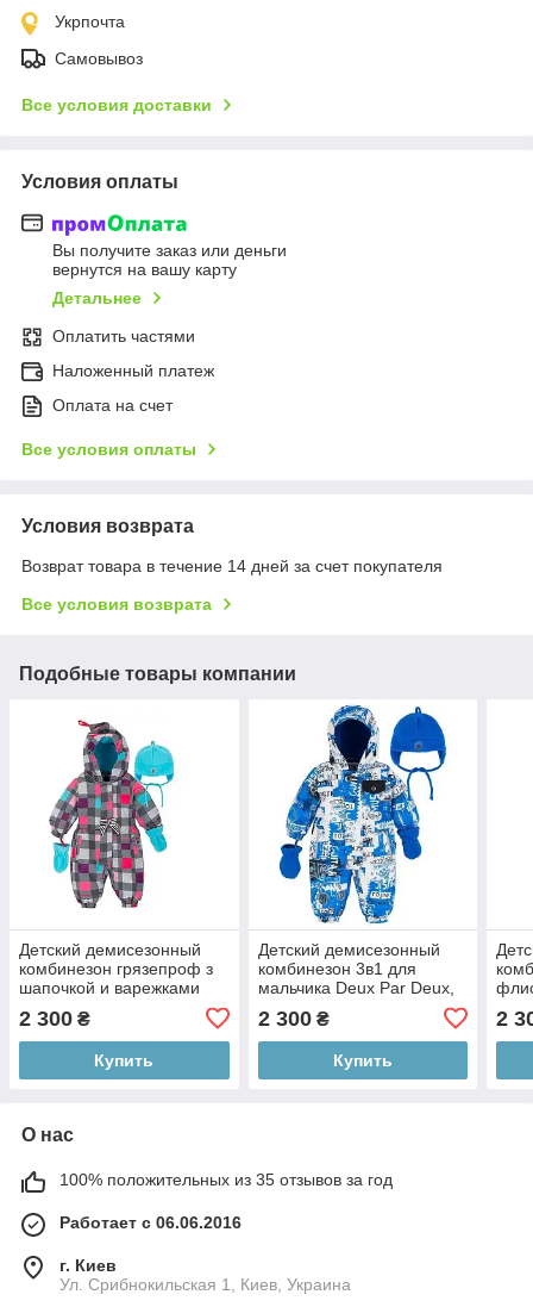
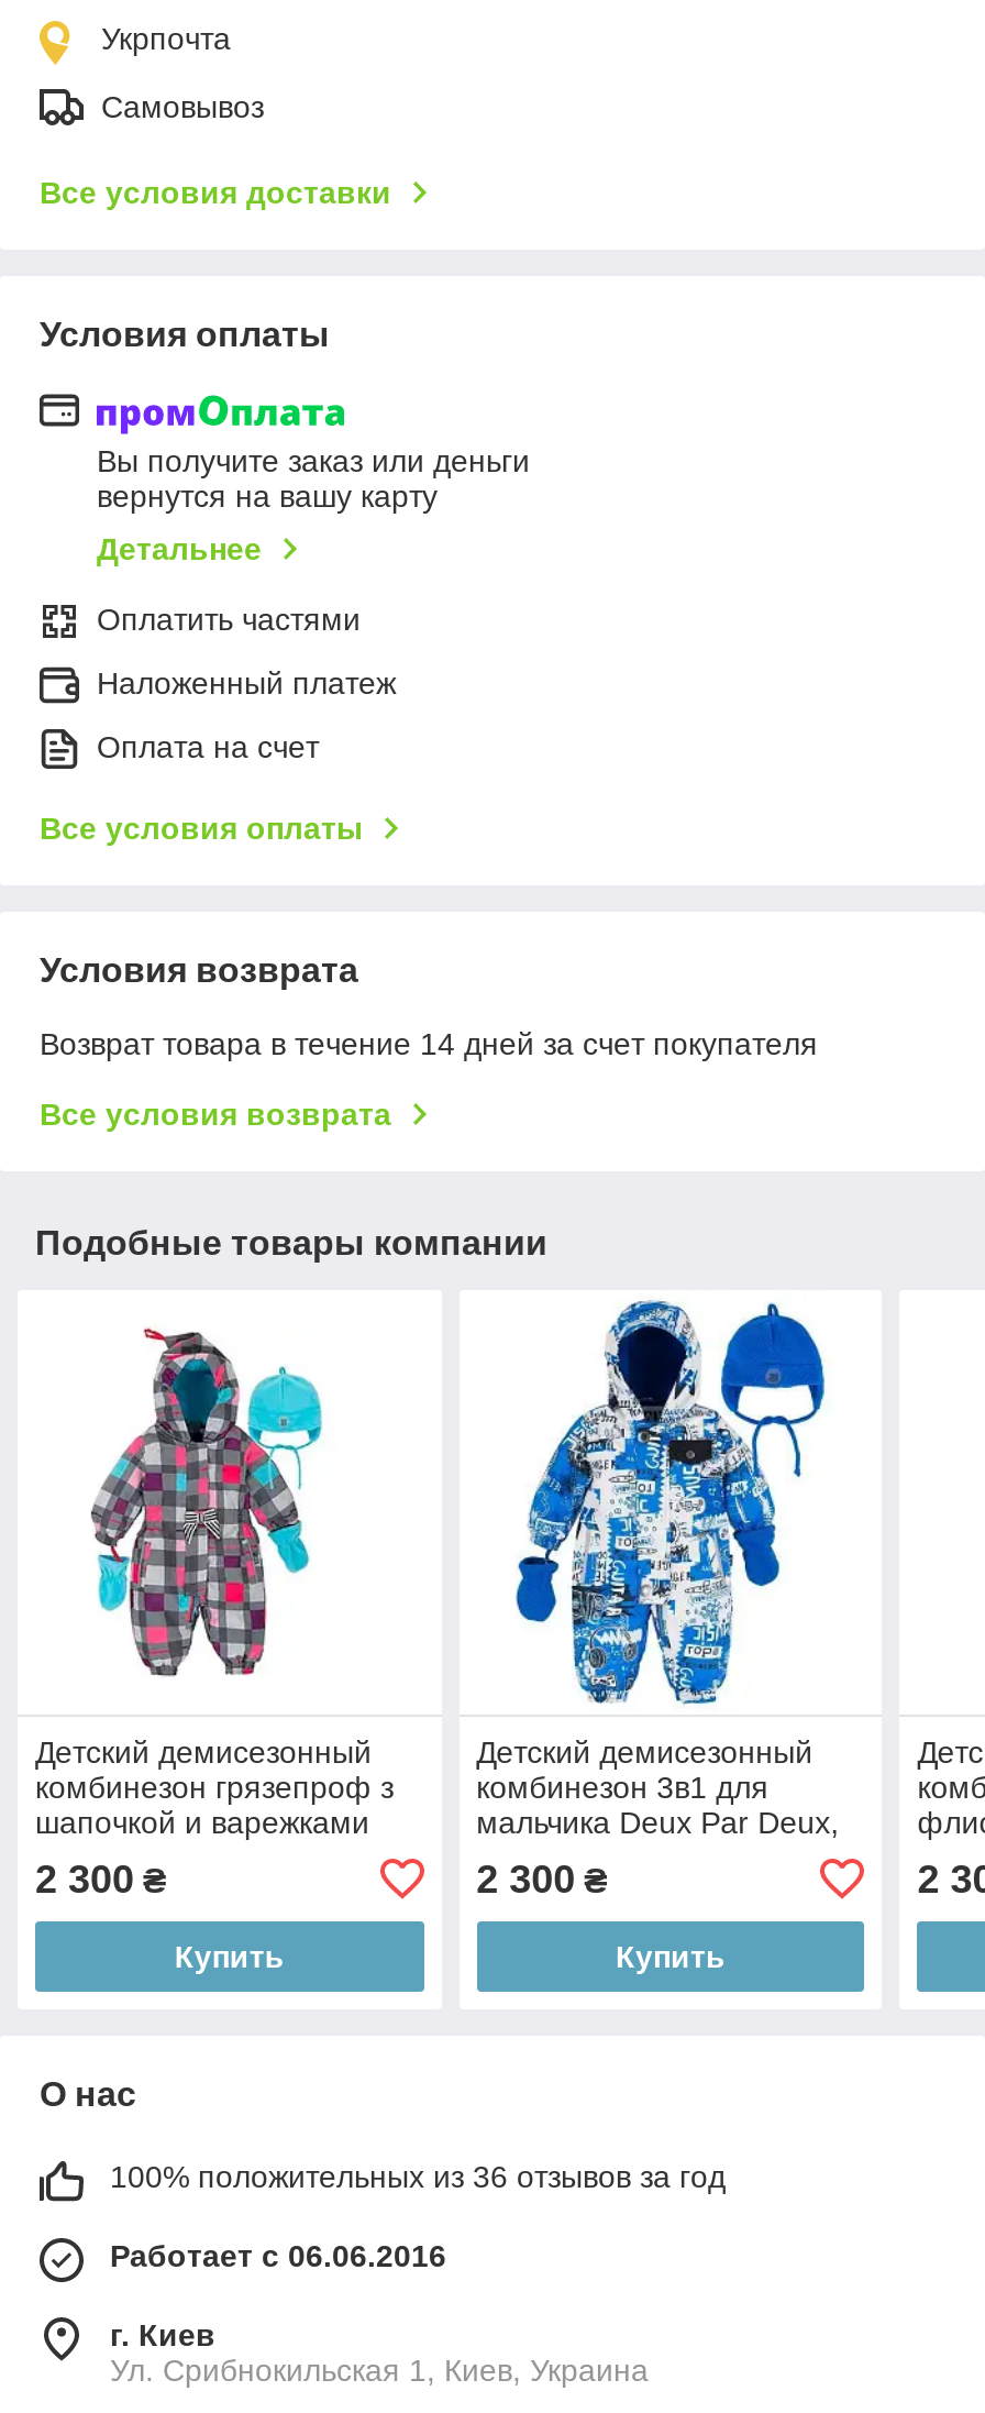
[59,1170,393,1189] 100% положительных из 35 отзывов за год -> [110,2159,726,2194] 100% положительных из 36 отзывов за год

